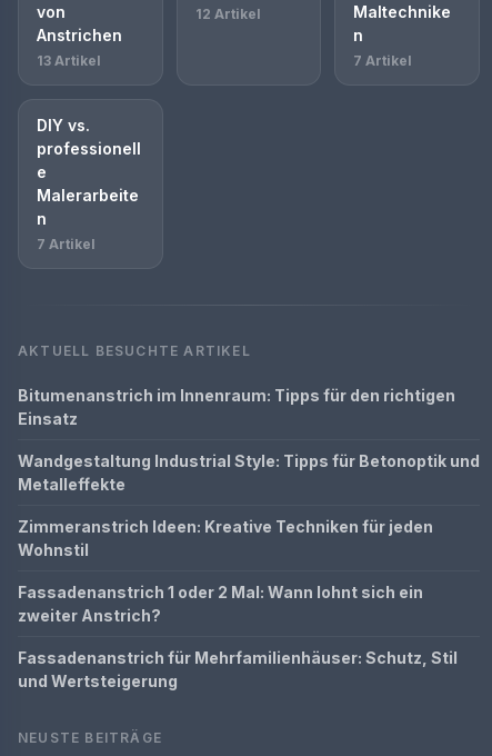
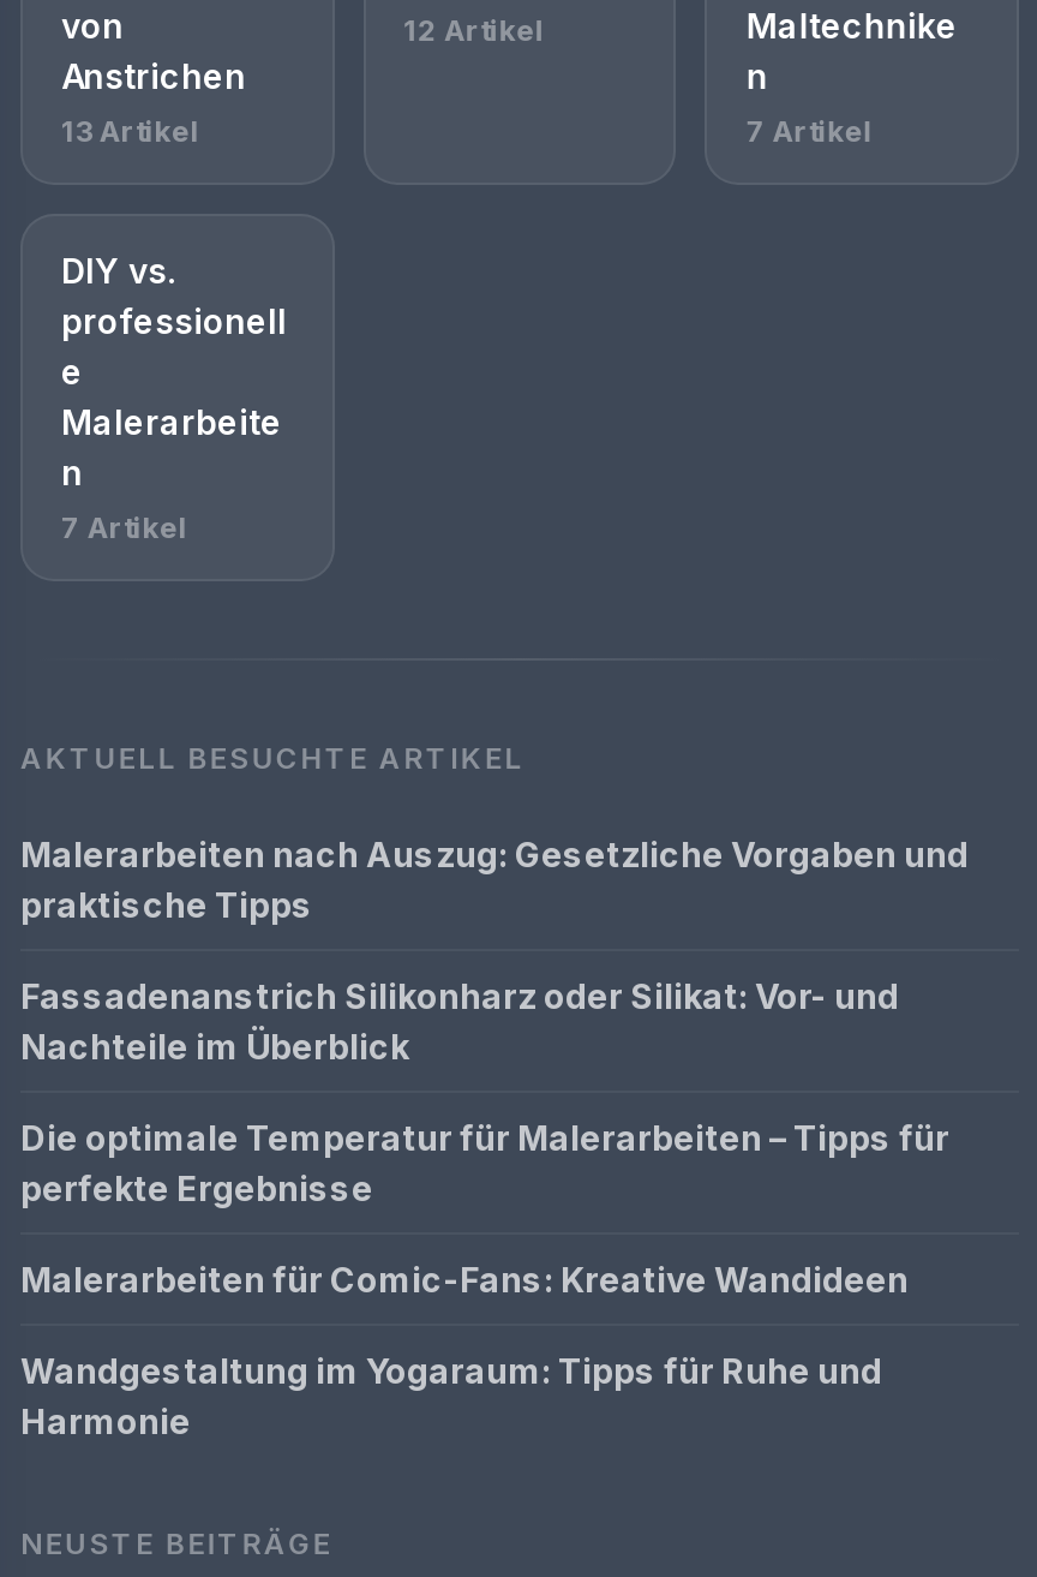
[18,386,455,428] Bitumenanstrich im Innenraum: Tipps für den richtigen | Einsatz -> [20,834,969,925] Malerarbeiten nach Auszug: Gesetzliche Vorgaben und | praktische Tipps
[18,451,480,494] Wandgestaltung Industrial Style: Tipps für Betonoptik und | Metalleffekte -> [20,975,899,1067] Fassadenanstrich Silikonharz oder Silikat: Vor- und | Nachteile im Überblick
[18,517,433,559] Zimmeranstrich Ideen: Kreative Techniken für jeden | Wohnstil -> [20,1117,949,1208] Die optimale Temperatur für Malerarbeiten – Tipps für | perfekte Ergebnisse
[18,583,423,625] Fassadenanstrich 1 oder 2 Mal: Wann lohnt sich ein | zweiter Anstrich? -> [20,1259,909,1300] Malerarbeiten für Comic-Fans: Kreative Wandideen
[18,648,458,690] Fassadenanstrich für Mehrfamilienhäuser: Schutz, Stil | und Wertsteigerung -> [20,1350,882,1441] Wandgestaltung im Yogaraum: Tipps für Ruhe und | Harmonie

